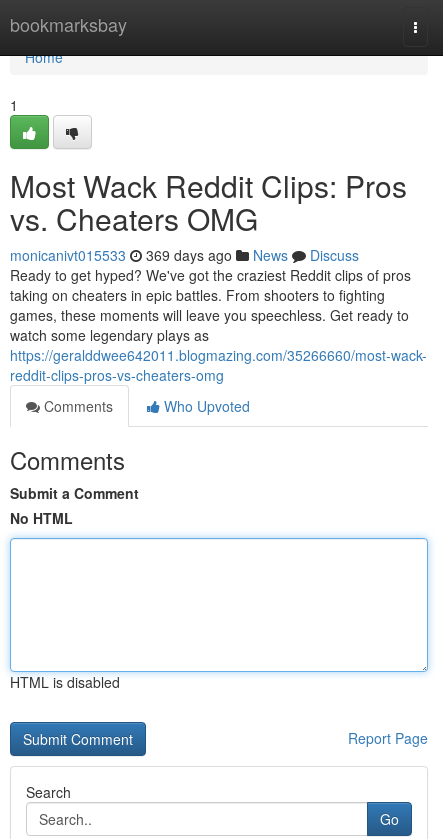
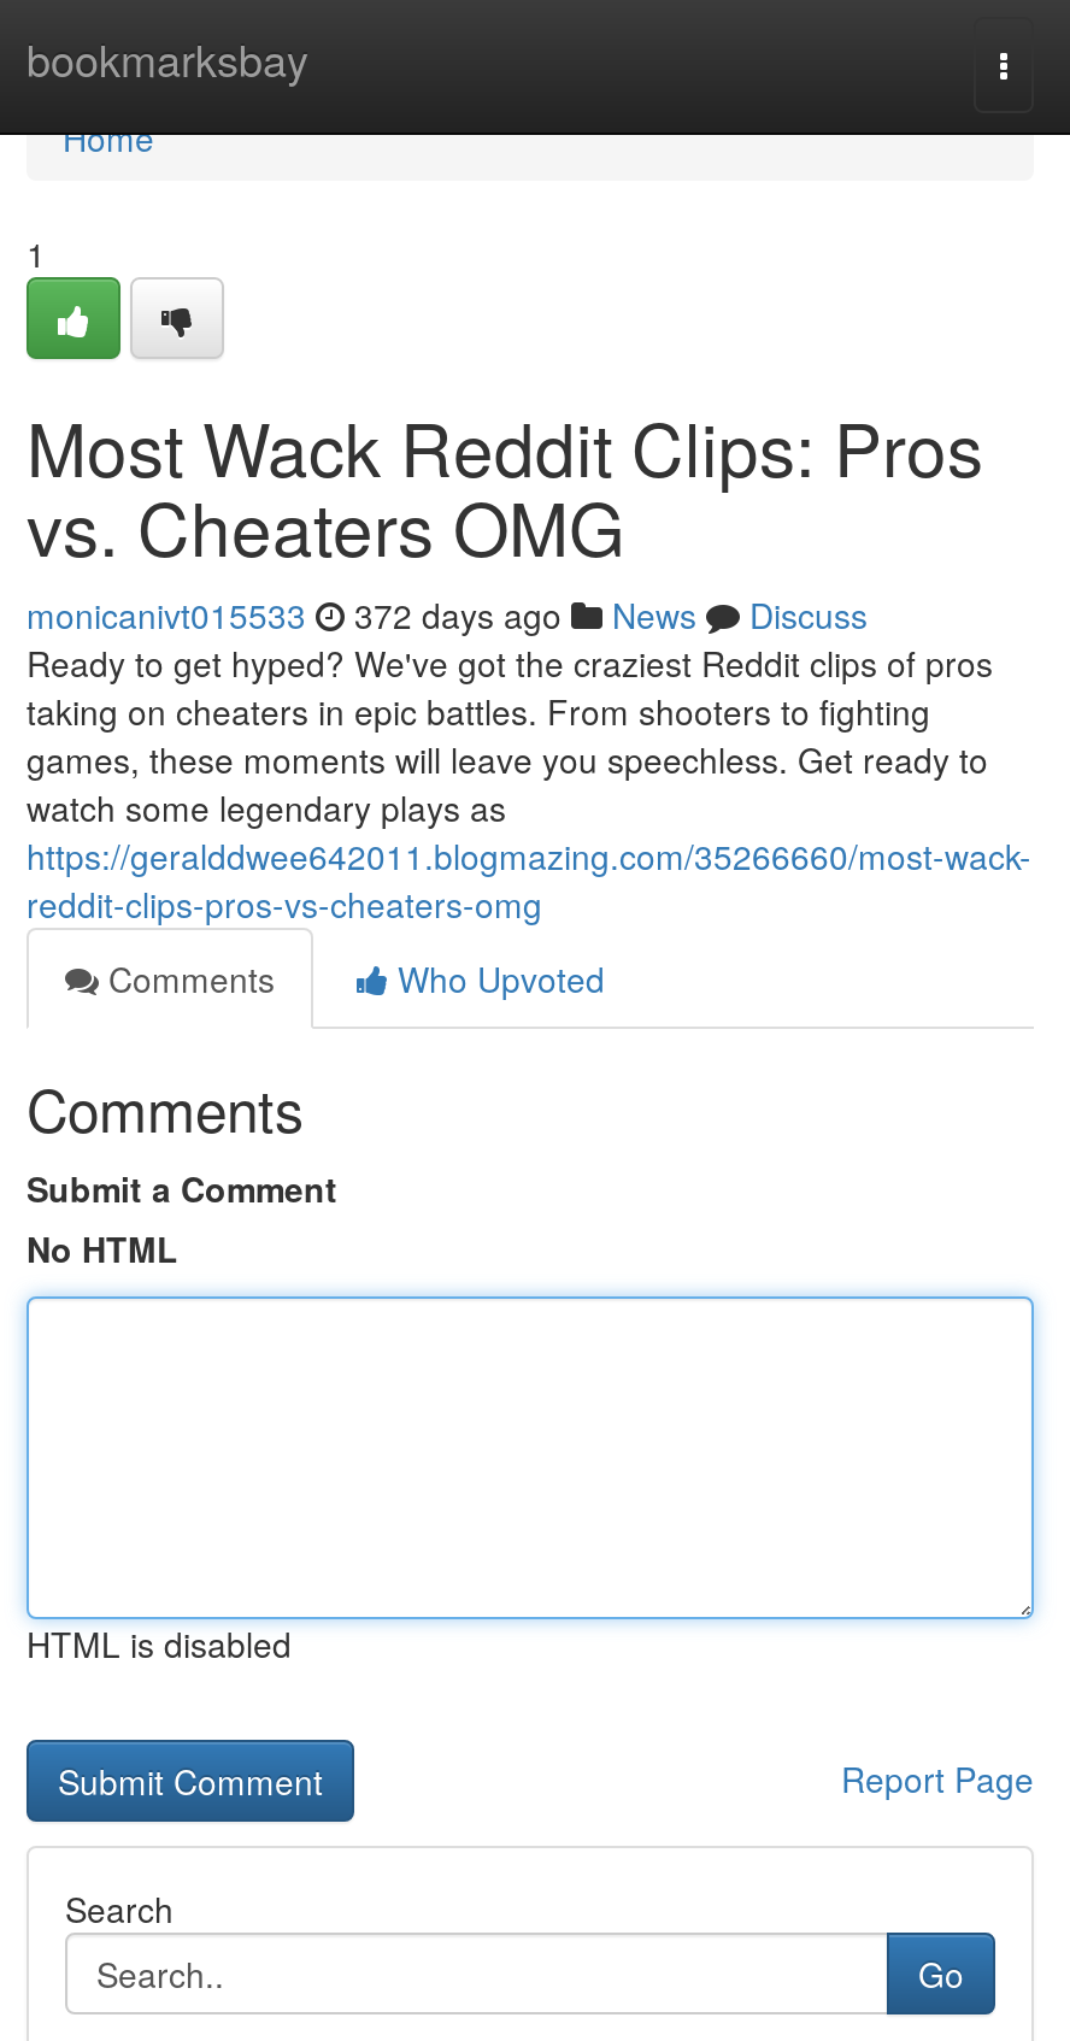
[10,245,359,265] monicanivt015533 369 days ago News Discuss -> [27,590,868,639] monicanivt015533 372 days ago News Discuss

